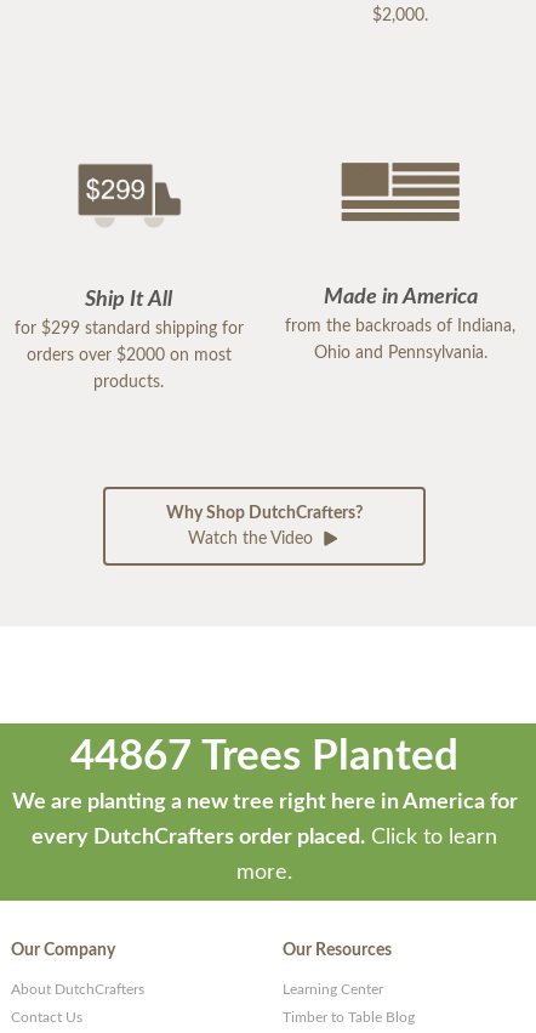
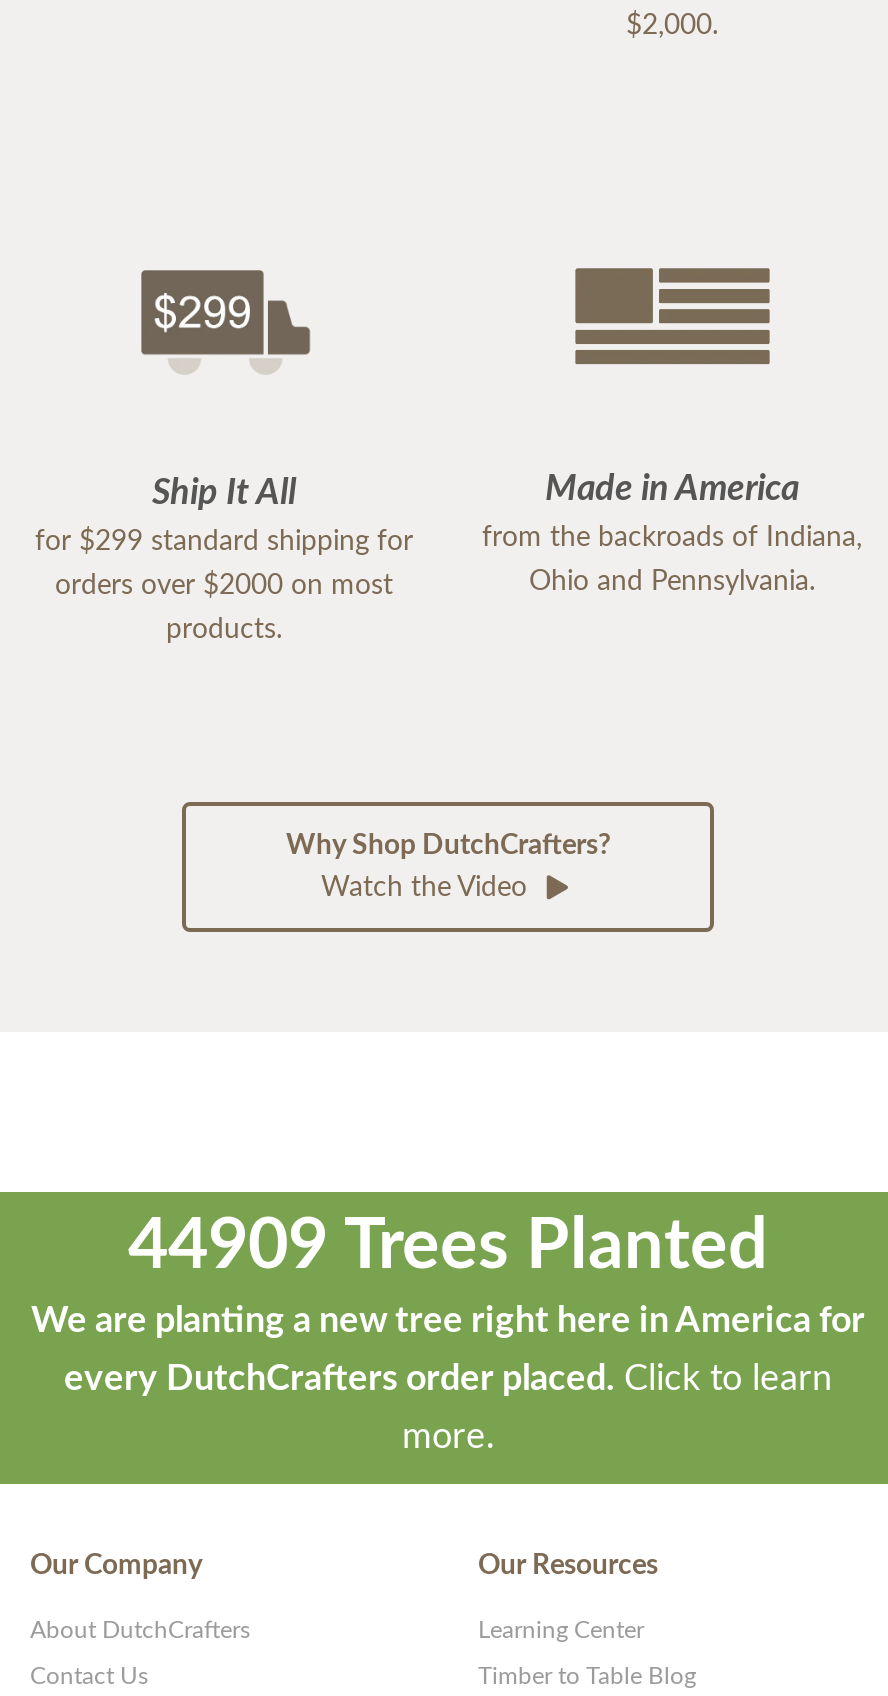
[70,735,458,777] 44867 Trees Planted -> [128,1211,768,1281] 44909 Trees Planted

